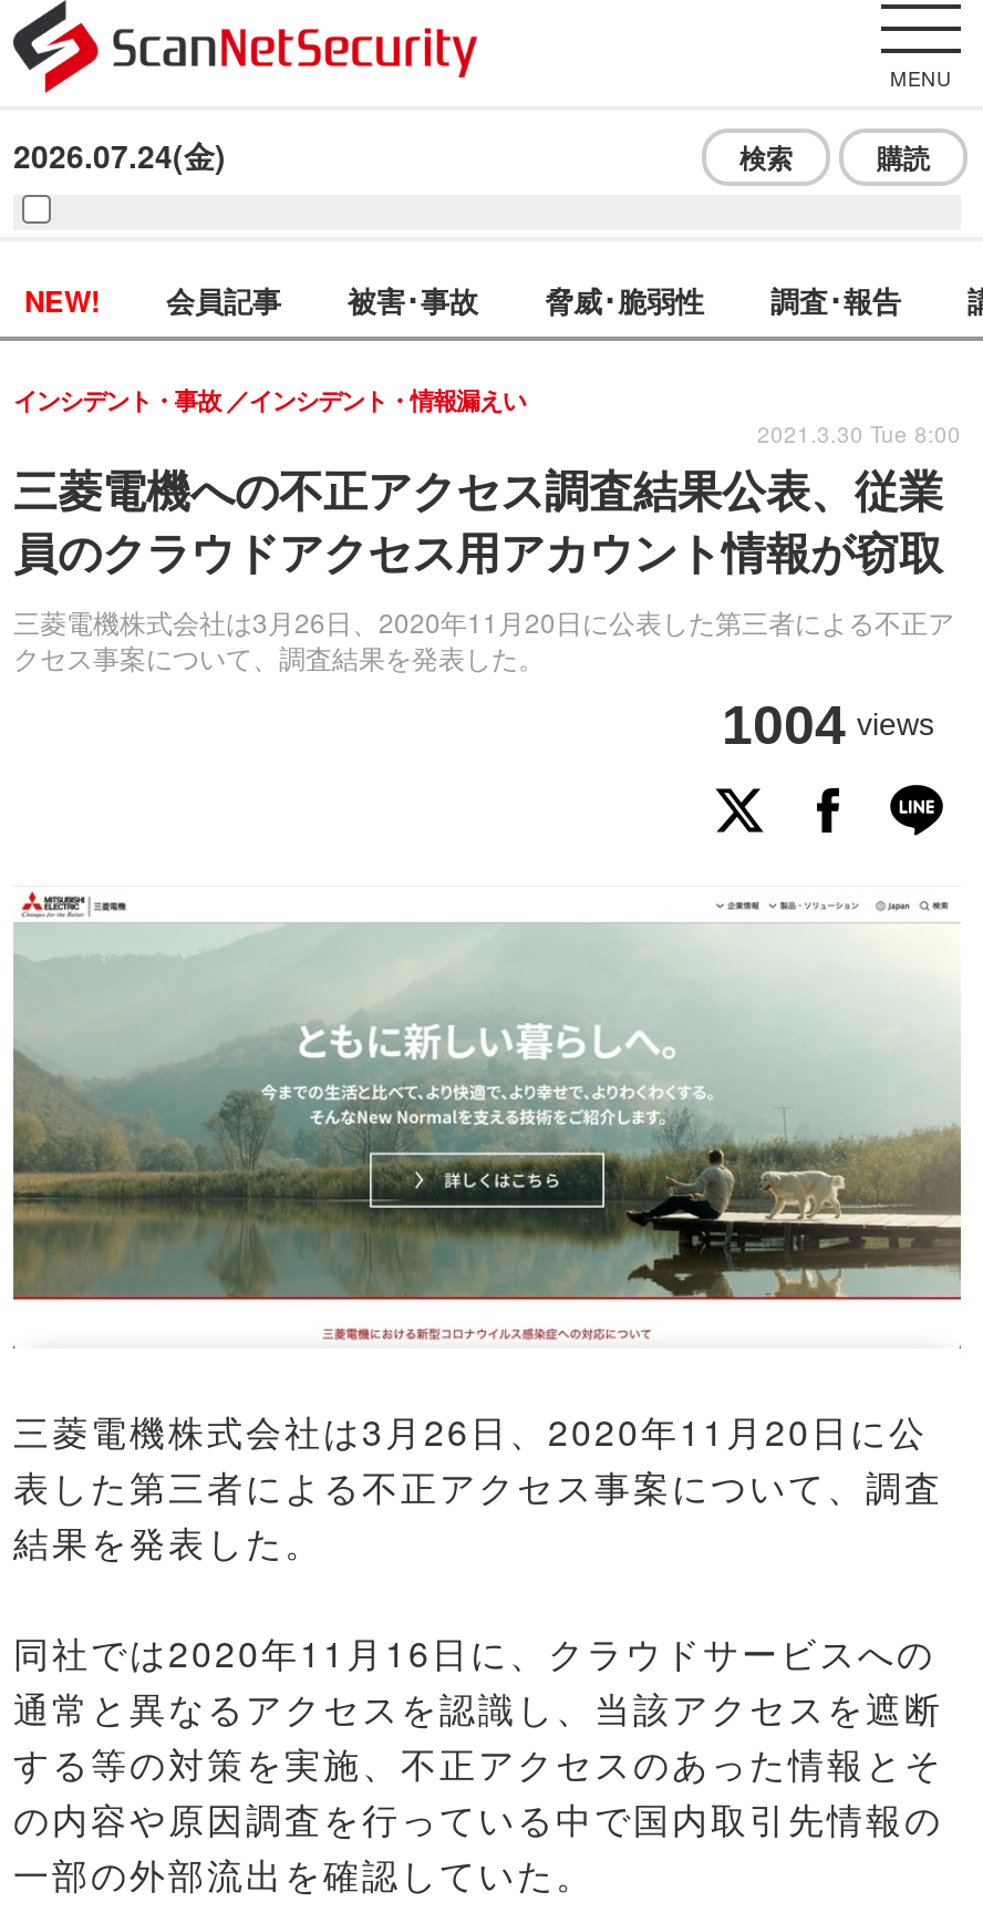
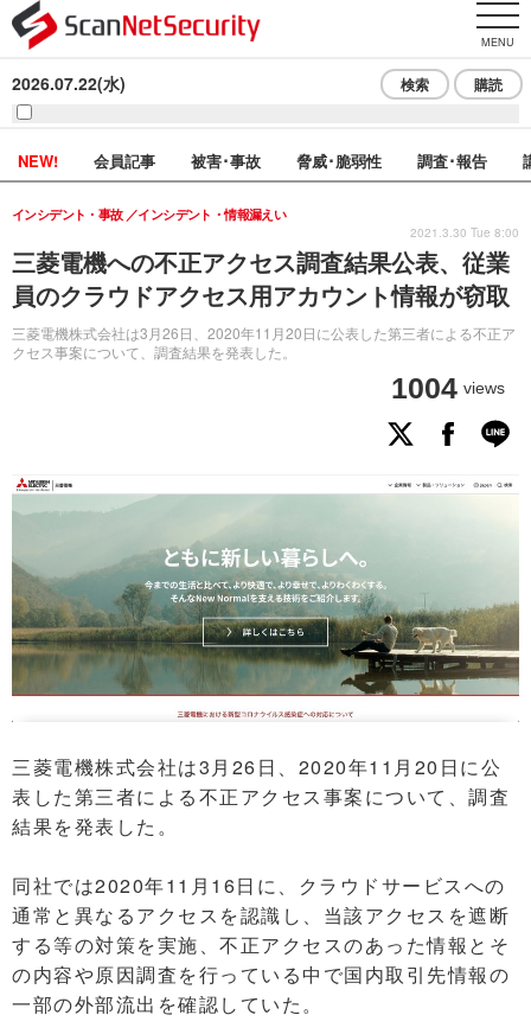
[13,133,226,177] 2026.07.24(金) -> [12,71,126,95] 2026.07.22(水)

